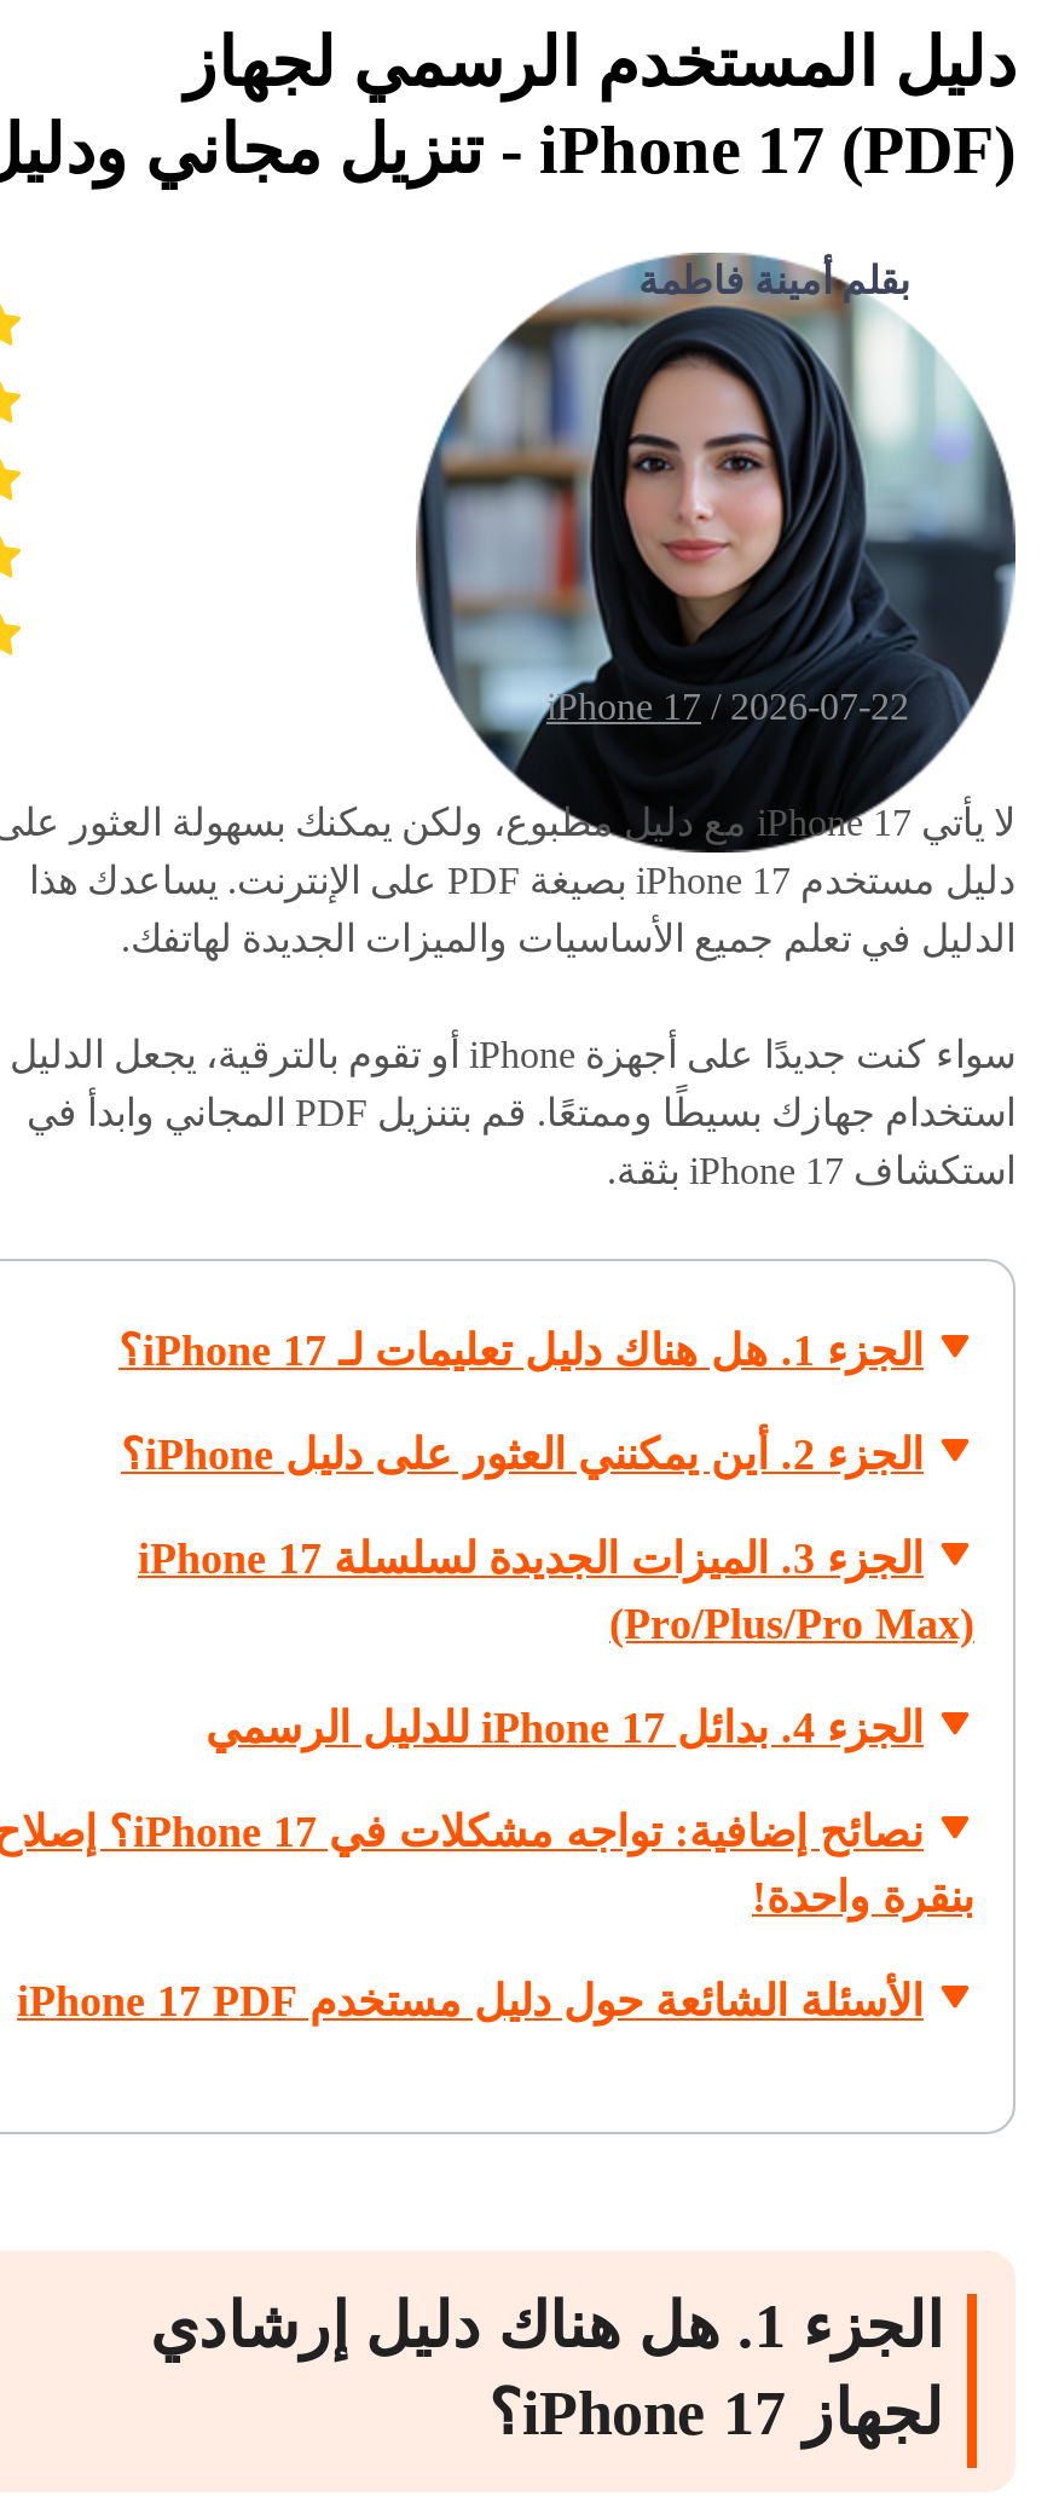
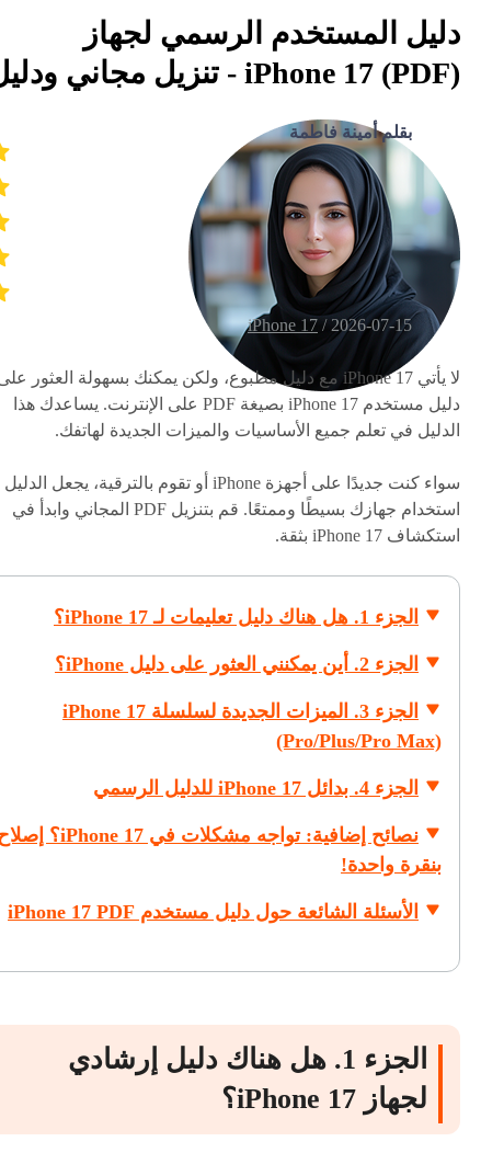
[546,686,909,727] iPhone 17 2026-07-22 / -> [248,316,412,334] iPhone 17 2026-07-15 /

